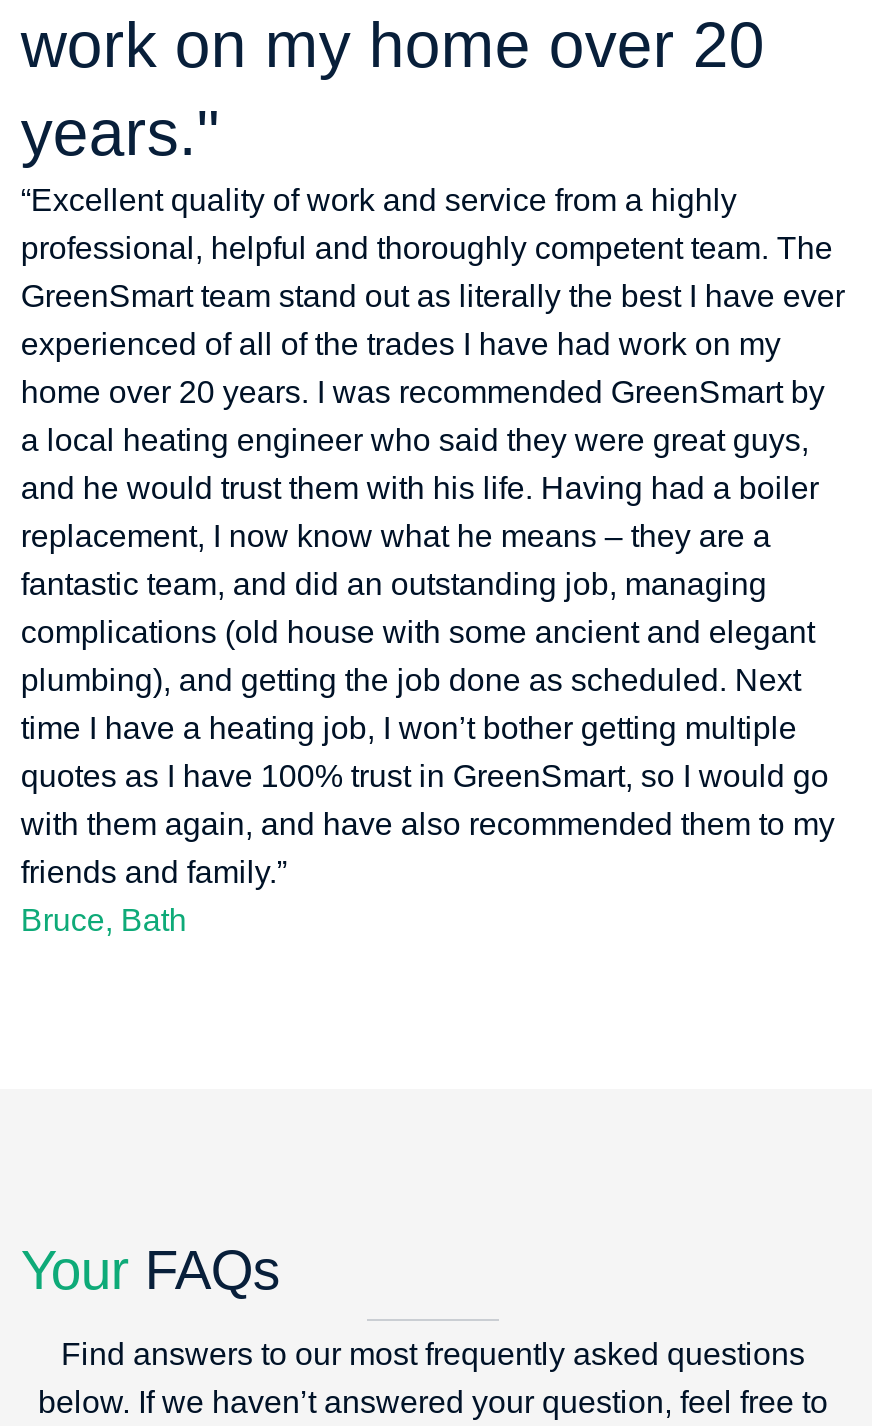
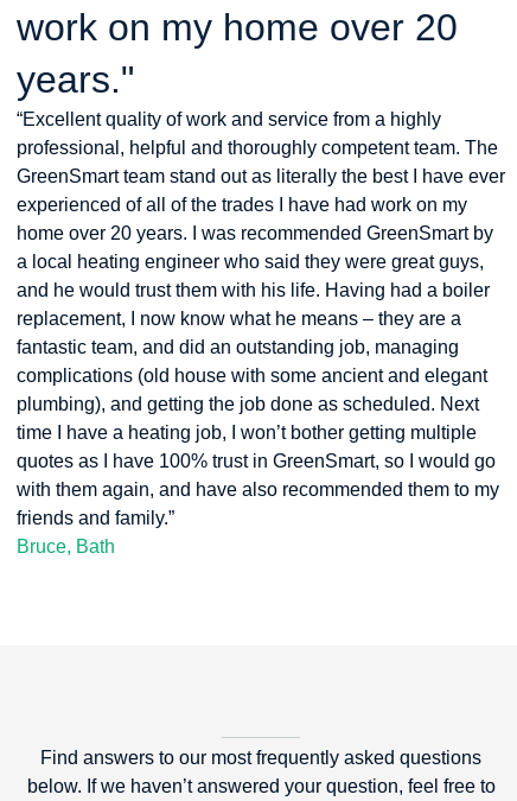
[21,1238,281,1300] Your FAQs -> none

